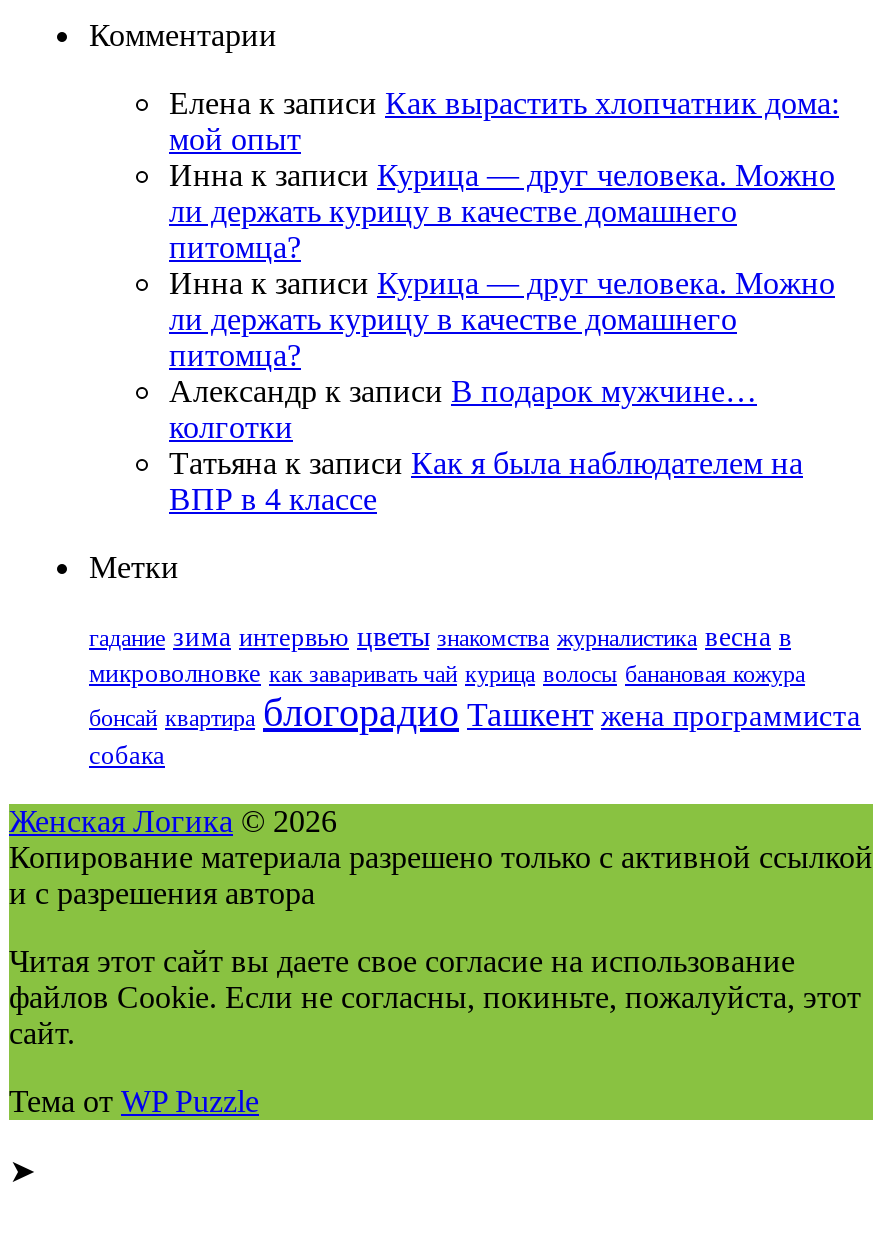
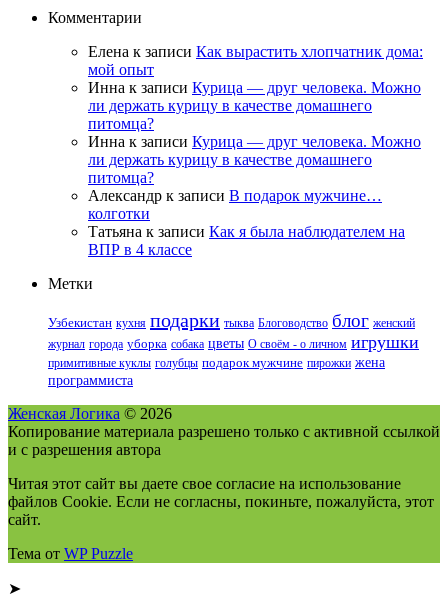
[89,620,861,770] гадание зима интервью цветы знакомства журналистика весна в | микроволновке как заваривать чай курица волосы банановая кожура | бонсай квартира блогорадио Ташкент жена программиста | собака -> [48,309,419,388] Узбекистан кухня подарки тыква Блоговодство блог женский | журнал города уборка собака цветы О своём - о личном игрушки | примитивные куклы голубцы подарок мужчине пирожки жена | программиста

